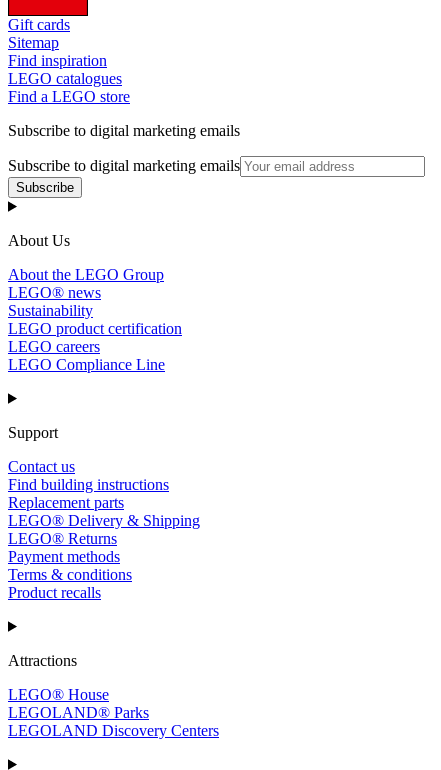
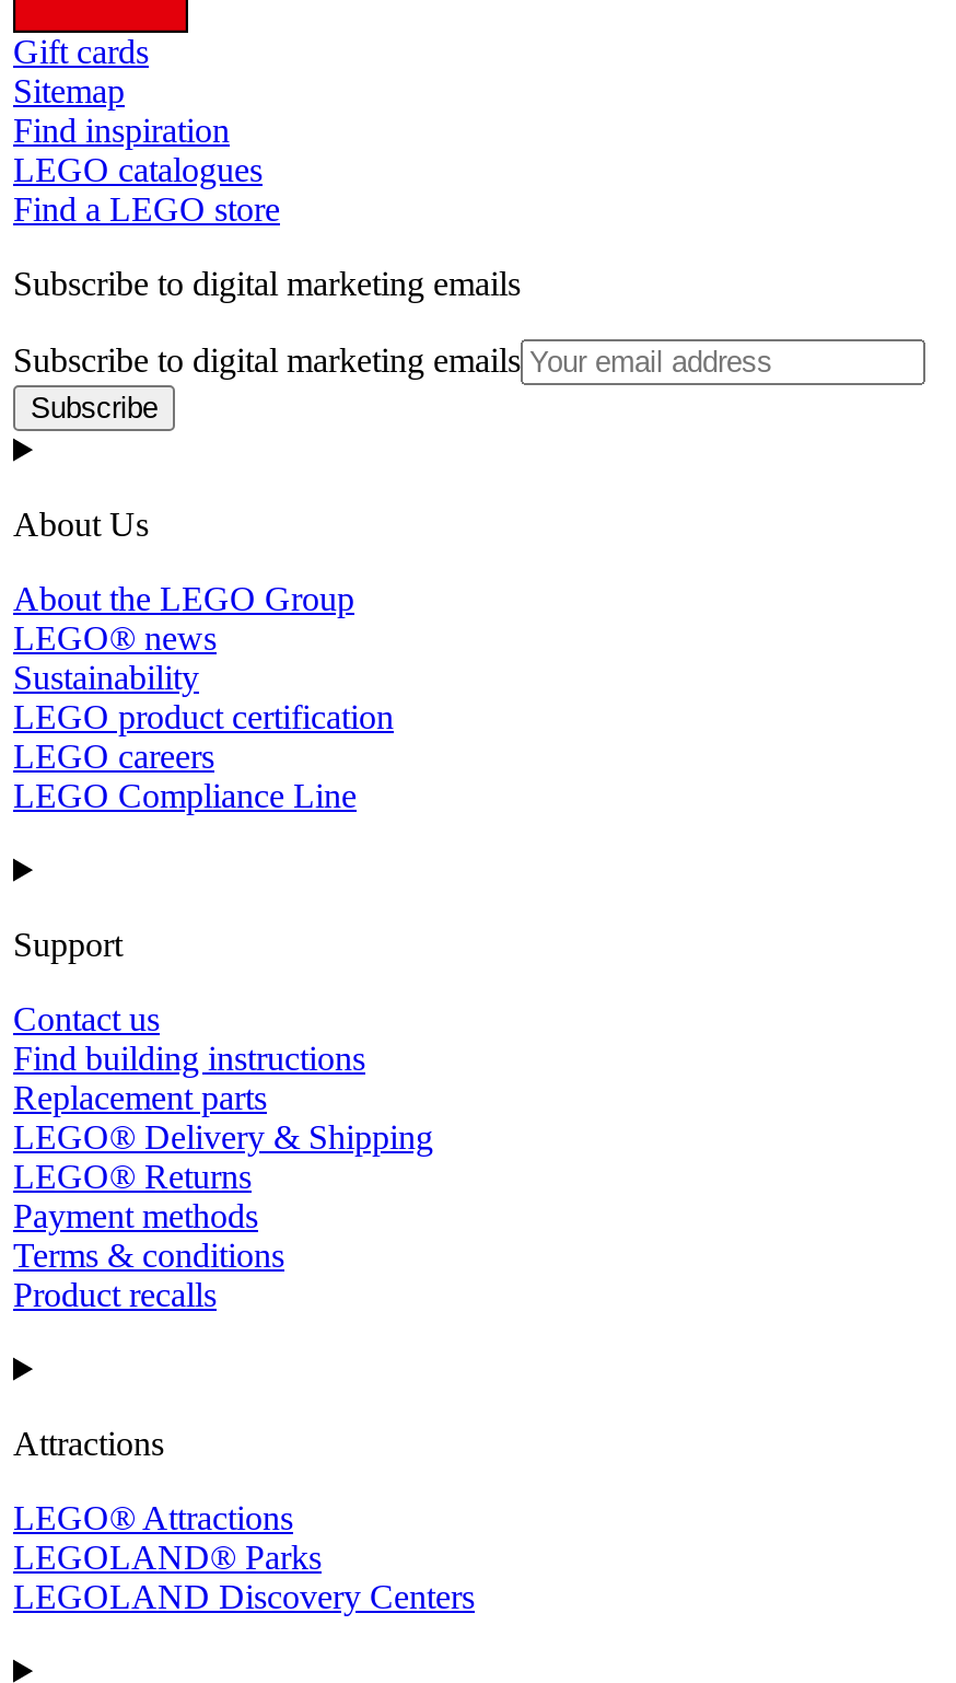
[8,686,109,703] LEGO® House -> [13,1499,293,1536] LEGO® Attractions

